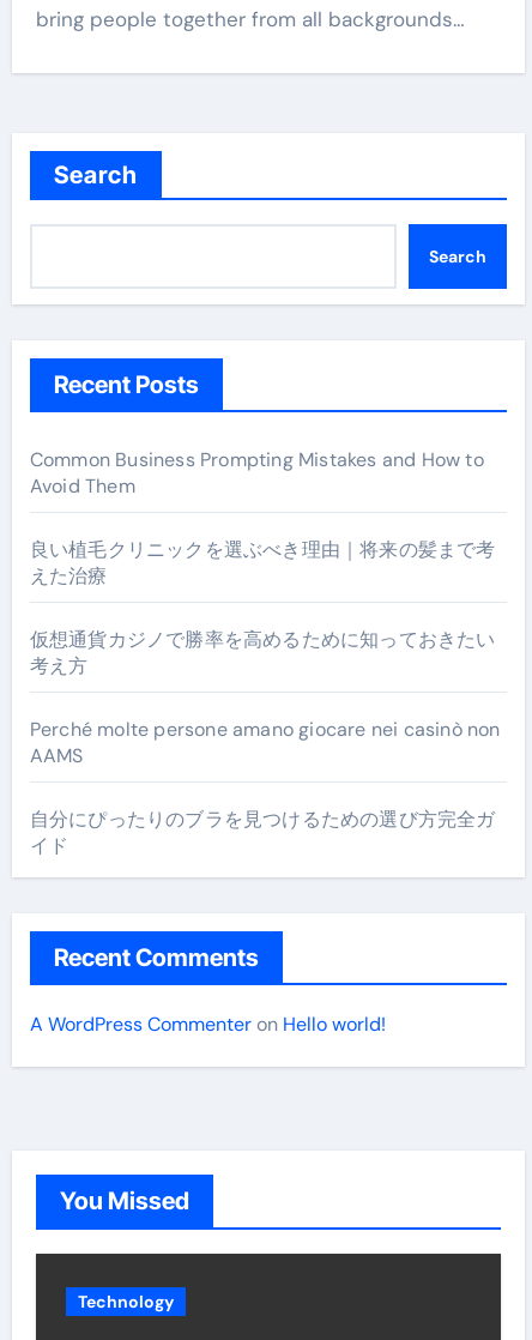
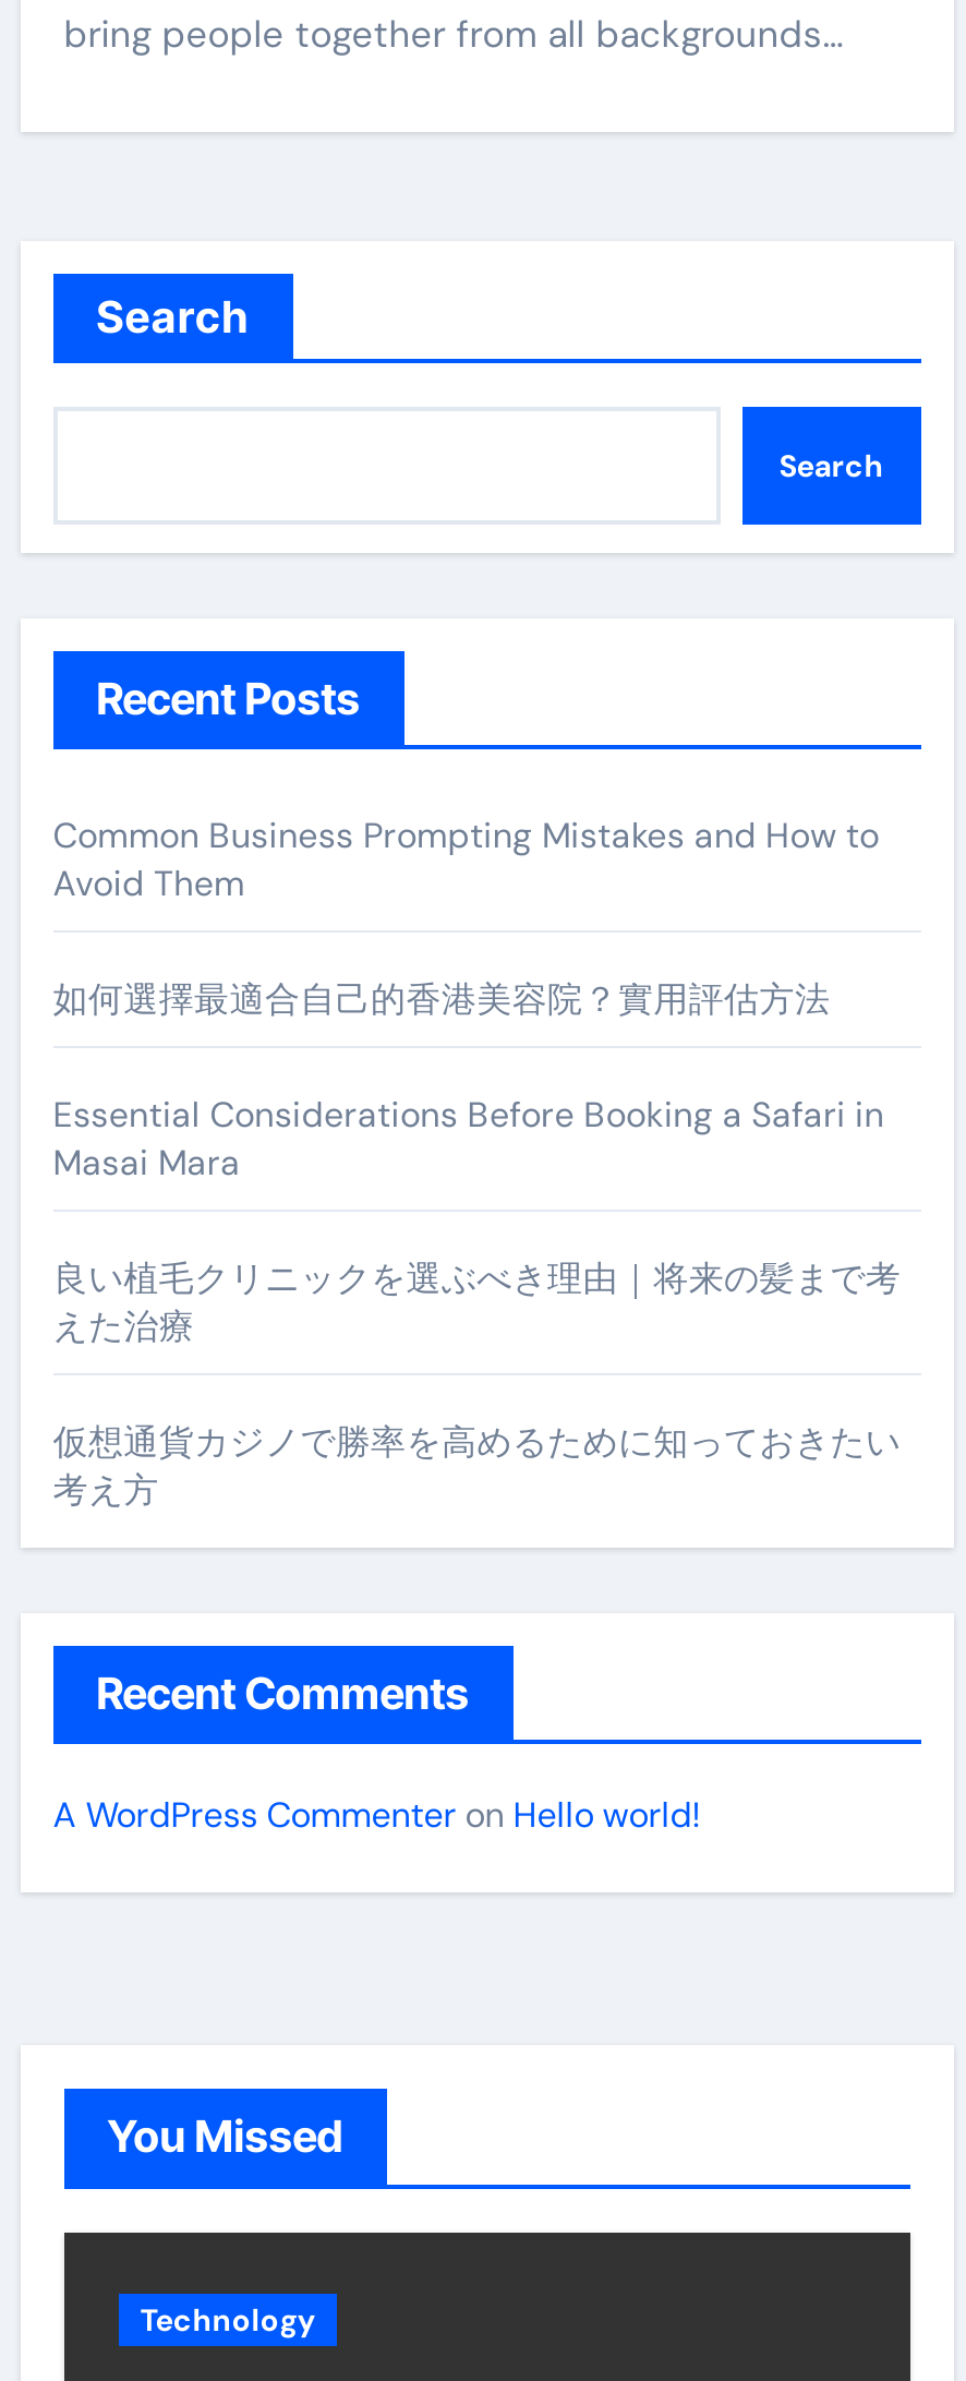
none -> [53,976,884,1186] 如何選擇最適合自己的香港美容院？實用評估方法 | Essential Considerations Before Booking a Safari in | Masai Mara
moved [30,537,496,678] -> [53,1255,901,1513]: 良い植毛クリニックを選ぶべき理由｜将来の髪まで考 | えた治療 | 仮想通貨カジノで勝率を高めるために知っておきたい | 考え方
[30,717,500,858] Perché molte persone amano giocare nei casinò non | AAMS | 自分にぴったりのブラを見つけるための選び方完全ガ | イド -> none

